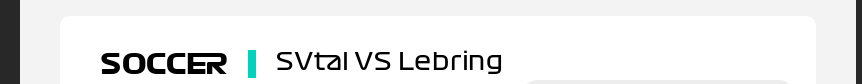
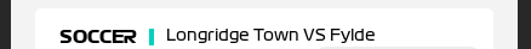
[276,50,502,74] SVtal VS Lebring -> [166,29,376,43] Longridge Town VS Fylde

